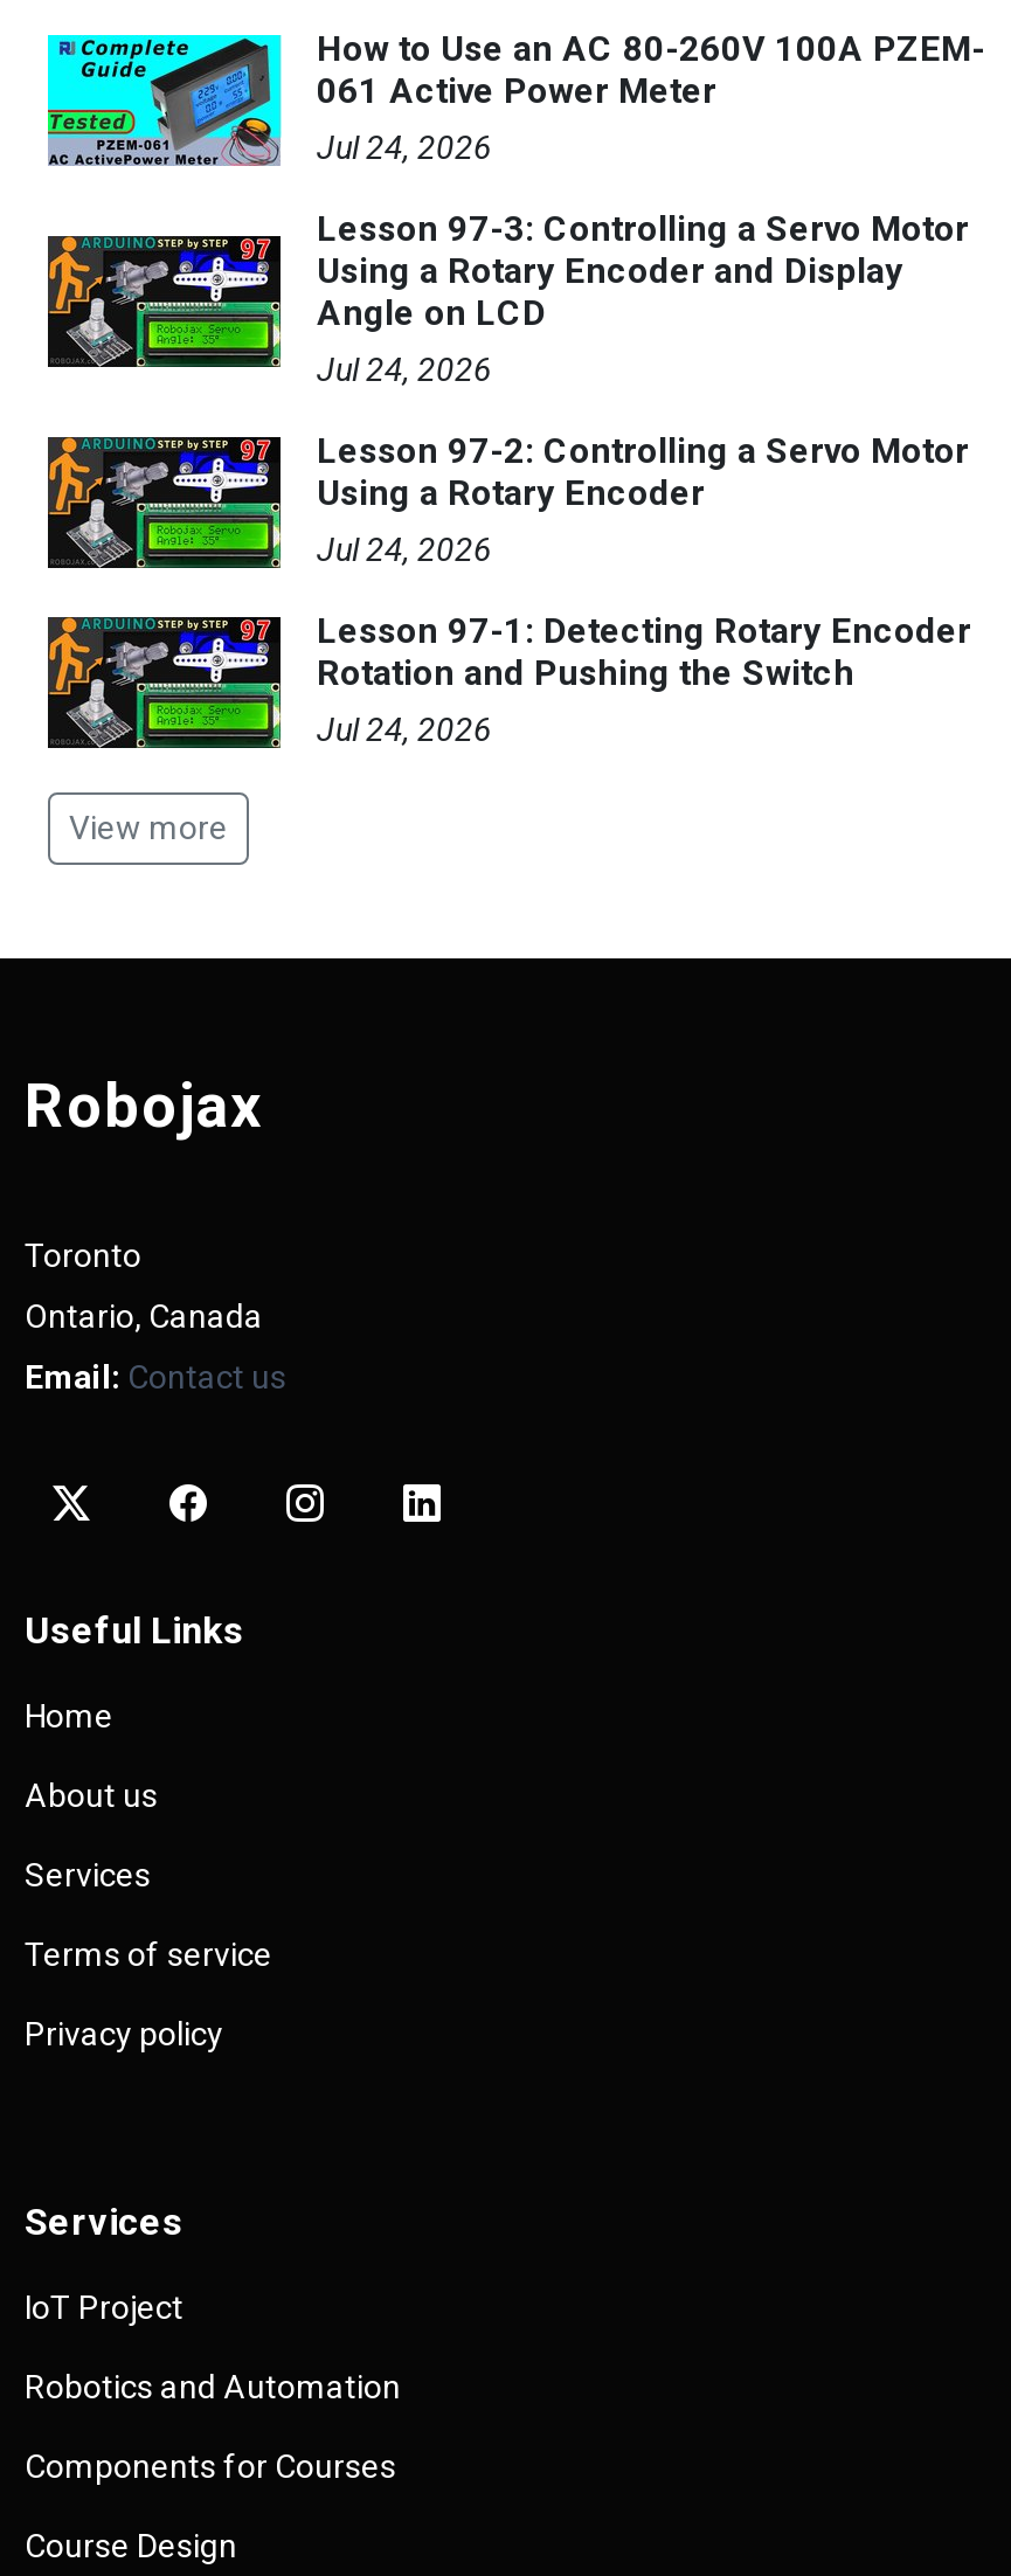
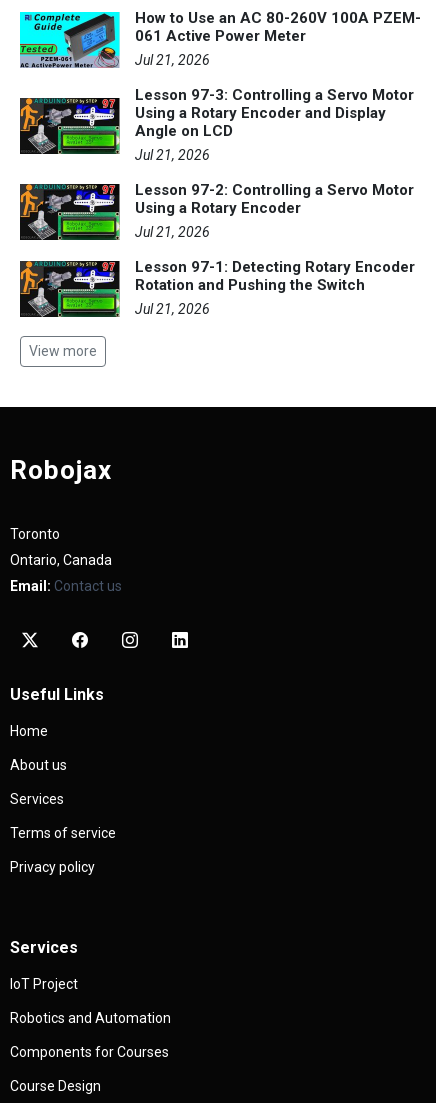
[317,129,492,166] Jul 24, 2026 -> [135,52,210,68] Jul 21, 2026
[317,351,492,388] Jul 24, 2026 -> [135,147,210,163] Jul 21, 2026
[317,531,492,568] Jul 24, 2026 -> [135,224,210,240] Jul 21, 2026
[317,711,492,748] Jul 24, 2026 -> [135,301,210,317] Jul 21, 2026

